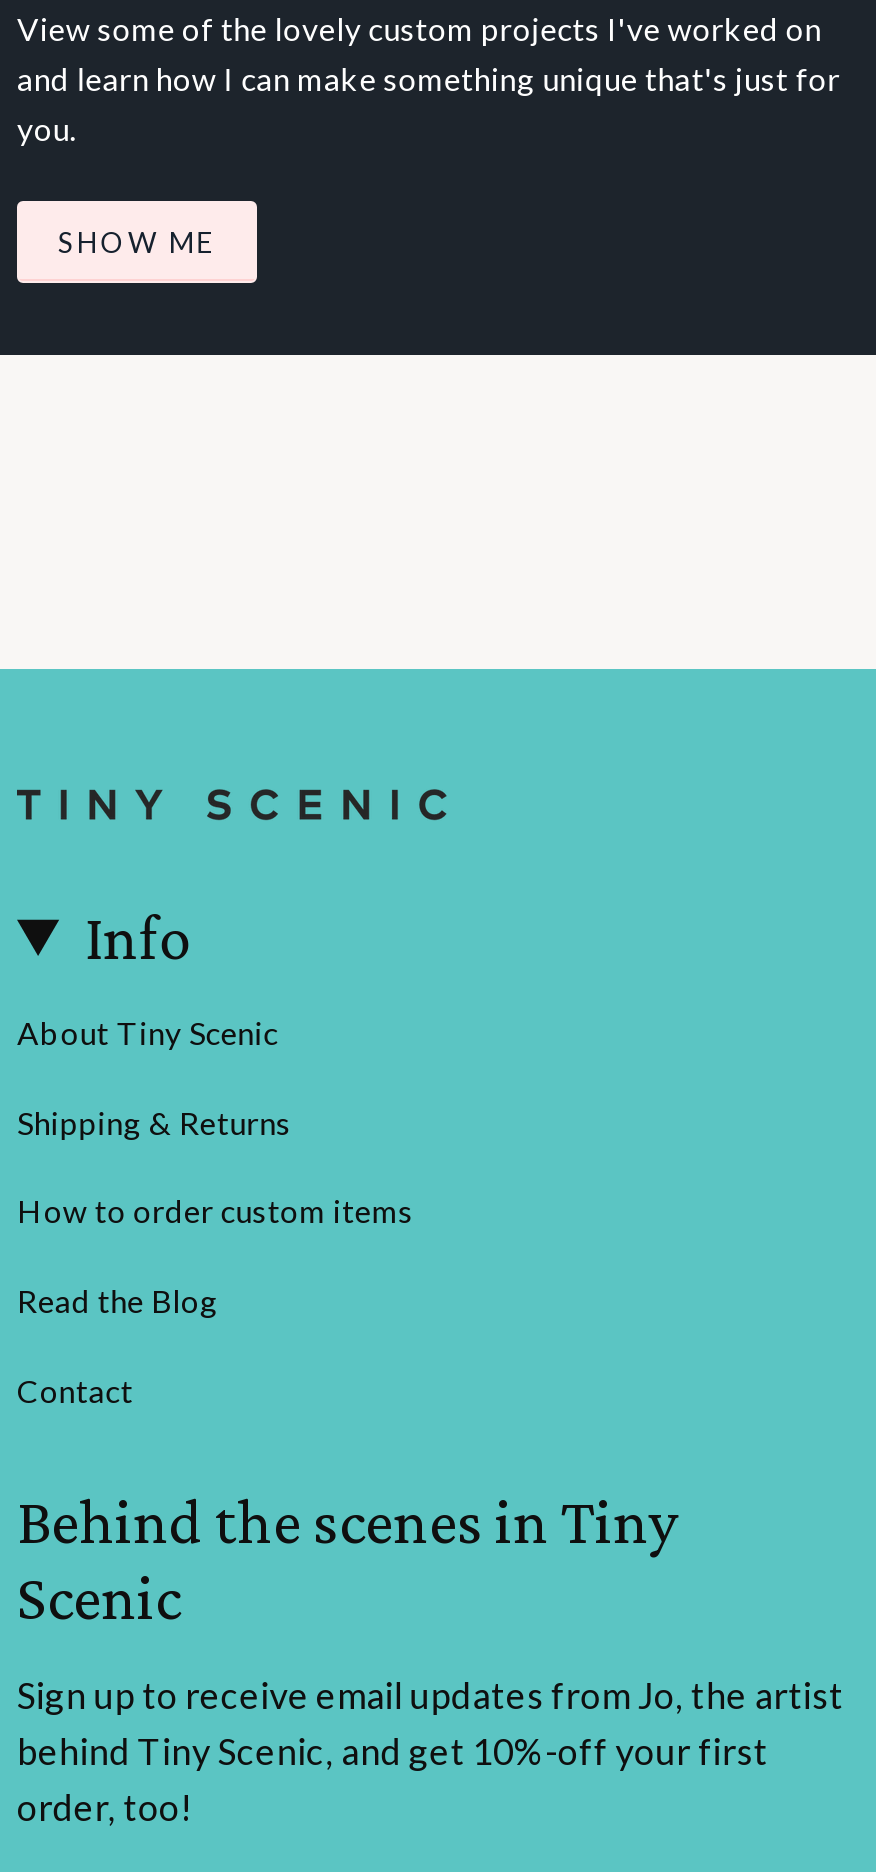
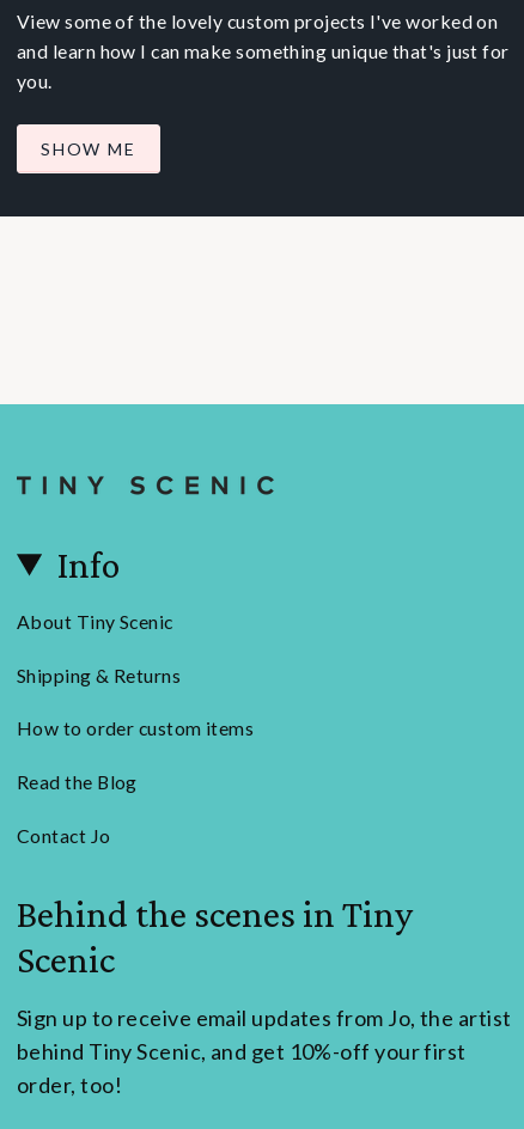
[17,1371,133,1409] Contact -> [17,824,111,847] Contact Jo

